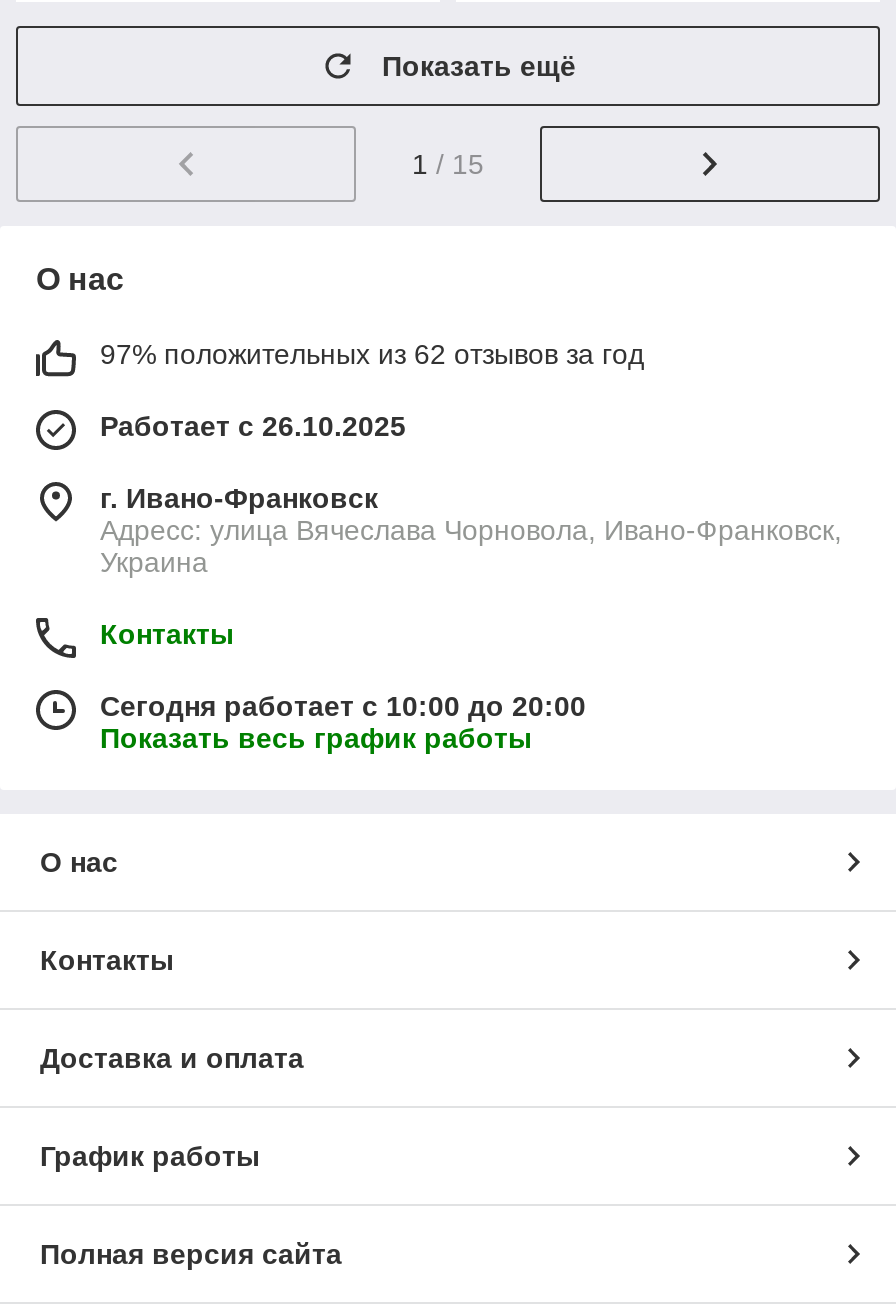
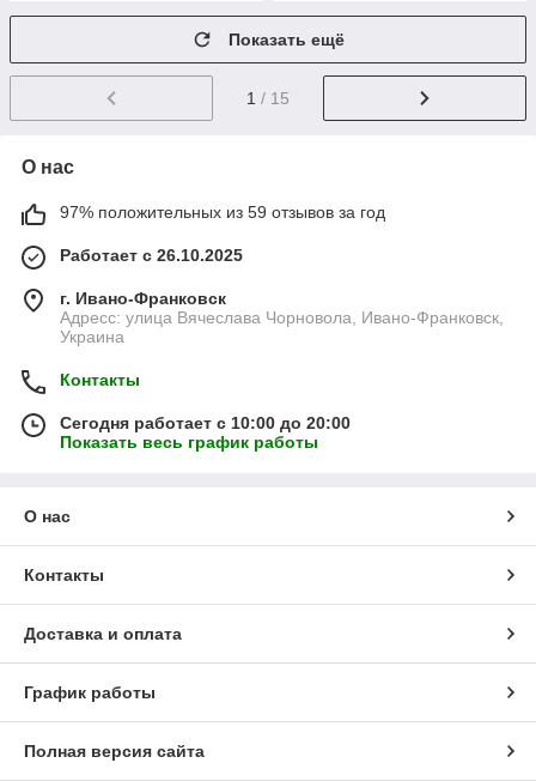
[100,338,644,370] 97% положительных из 62 отзывов за год -> [60,203,385,222] 97% положительных из 59 отзывов за год

